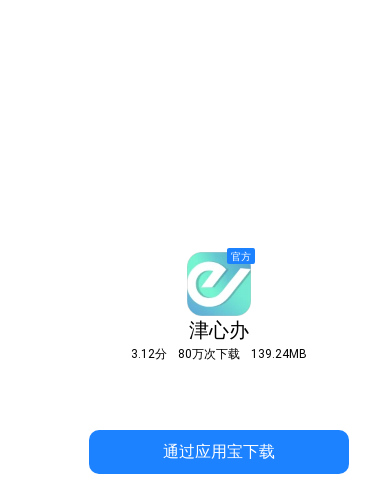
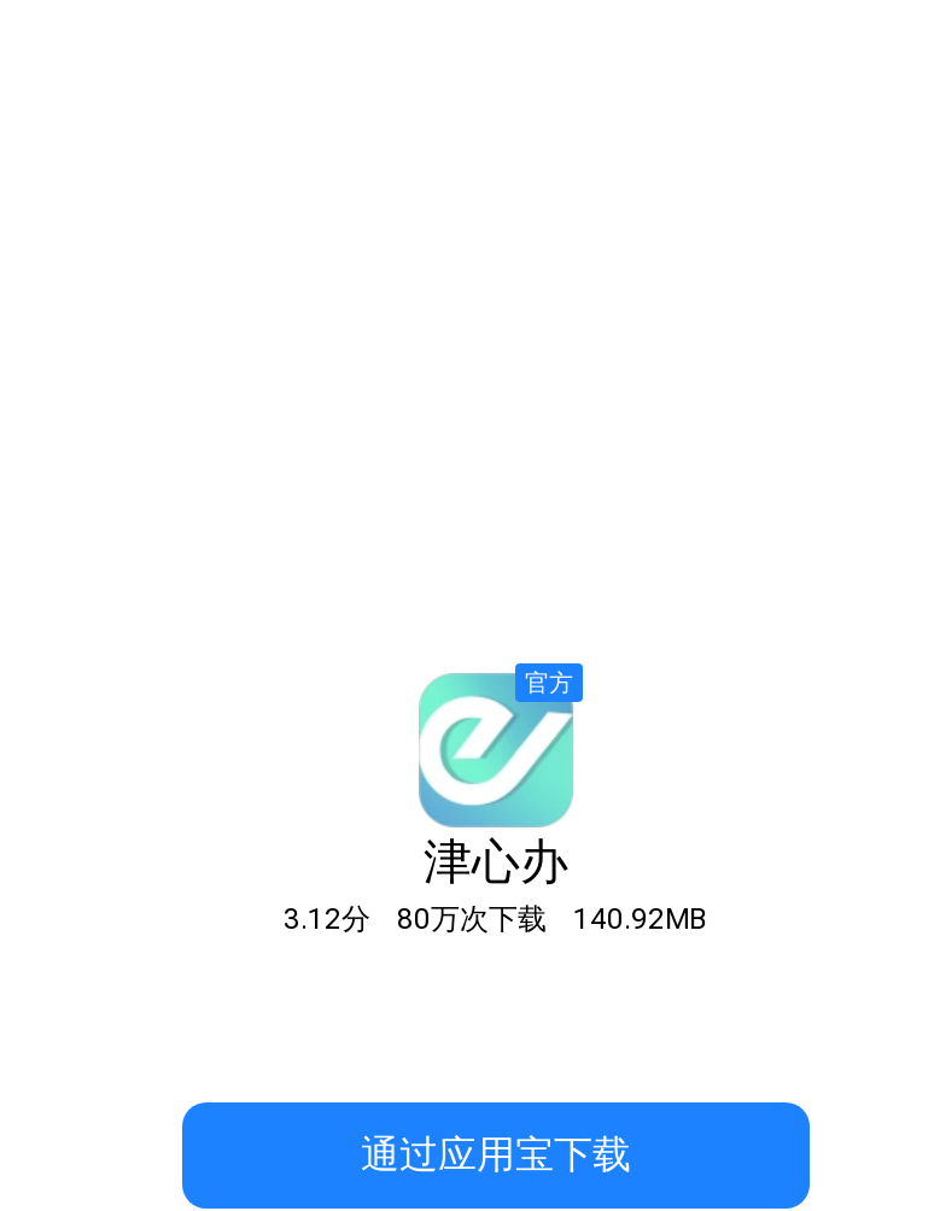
[131,346,307,360] 3.12分 80万次下载 139.24MB -> [284,901,708,935] 3.12分 80万次下载 140.92MB

